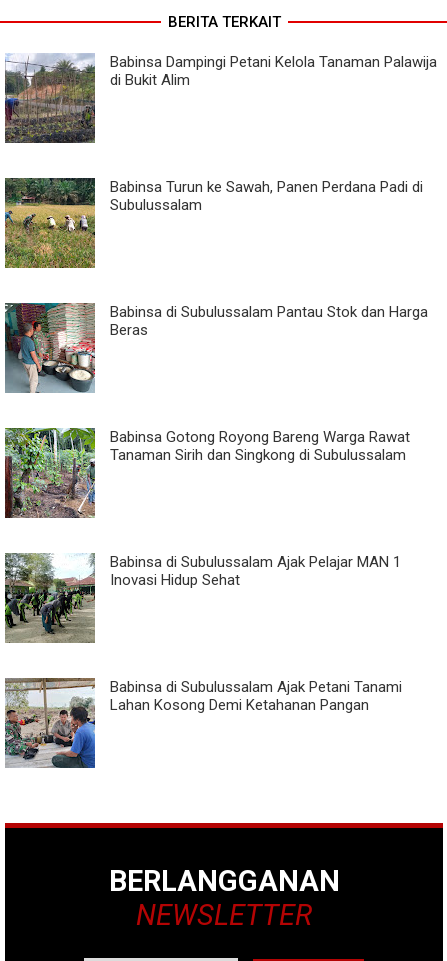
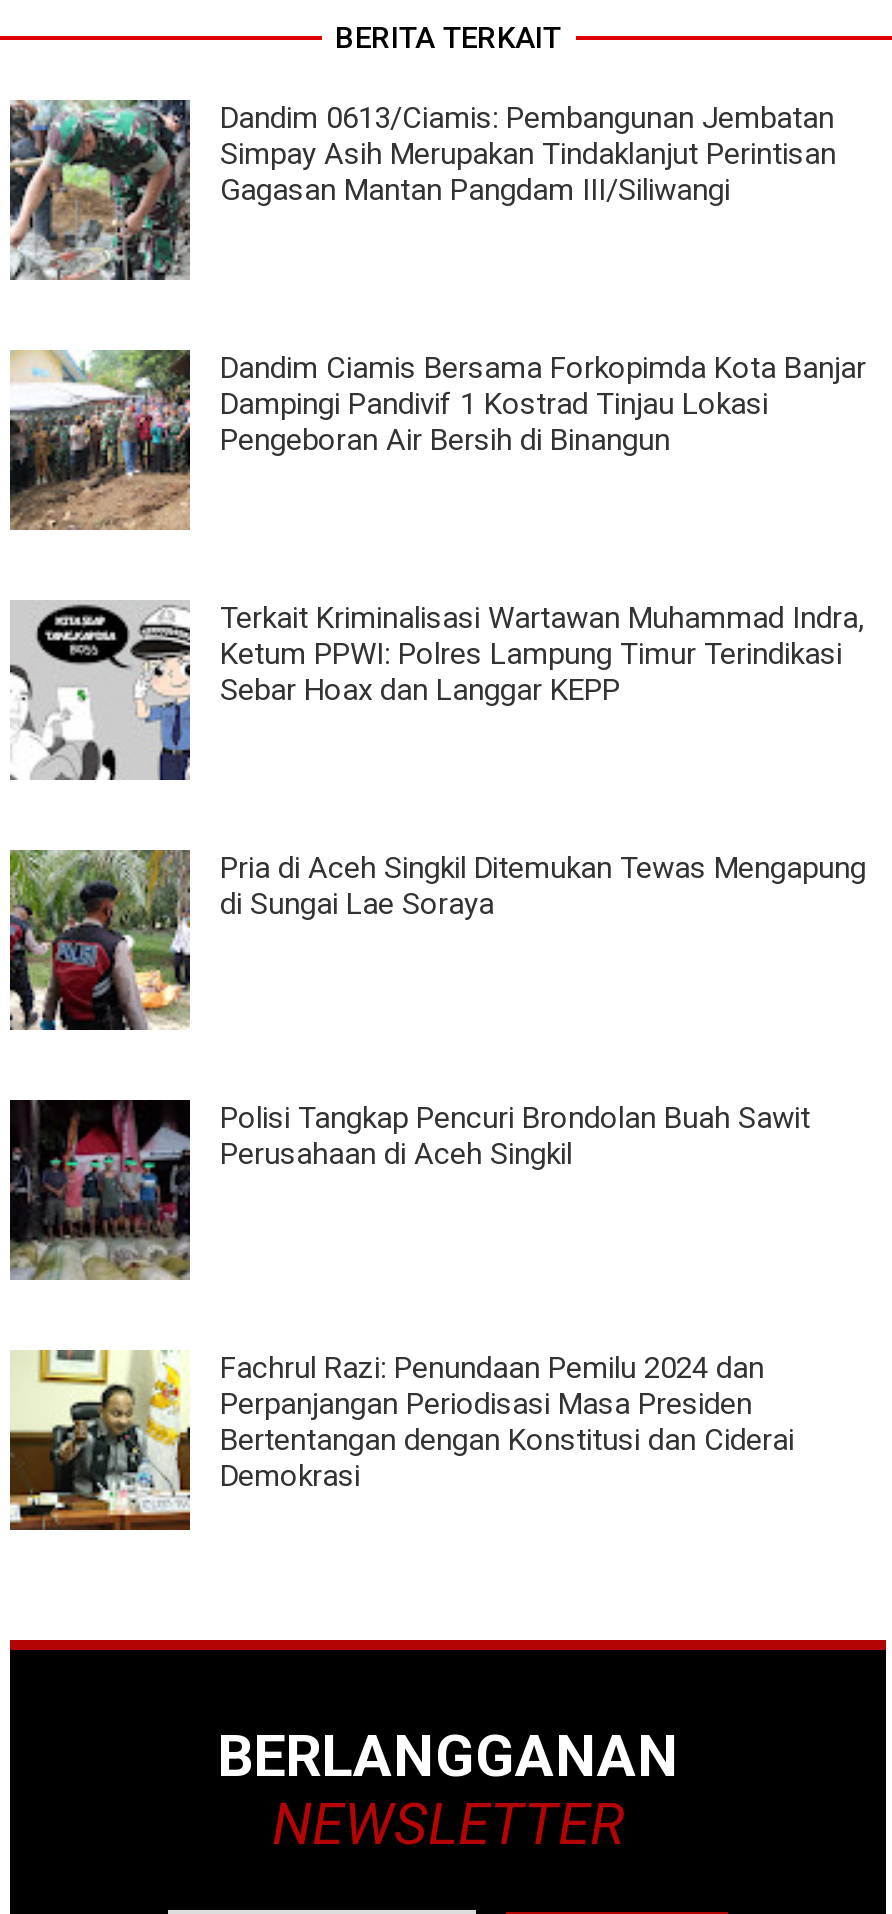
[4,53,437,143] [image] | Babinsa Dampingi Petani Kelola Tanaman Palawija | di Bukit Alim -> [8,98,836,280] [image] | Dandim 0613/Ciamis: Pembangunan Jembatan | Simpay Asih Merupakan Tindaklanjut Perintisan | Gagasan Mantan Pangdam III/Siliwangi
[4,177,423,268] [image] | Babinsa Turun ke Sawah, Panen Perdana Padi di | Subulussalam -> [8,348,866,530] [image] | Dandim Ciamis Bersama Forkopimda Kota Banjar | Dampingi Pandivif 1 Kostrad Tinjau Lokasi | Pengeboran Air Bersih di Binangun
[4,302,428,394] [image] | Babinsa di Subulussalam Pantau Stok dan Harga | Beras -> [10,600,864,782] [image] | Terkait Kriminalisasi Wartawan Muhammad Indra, | Ketum PPWI: Polres Lampung Timur Terindikasi | Sebar Hoax dan Langgar KEPP
[4,428,410,519] [image] | Babinsa Gotong Royong Bareng Warga Rawat | Tanaman Sirih dan Singkong di Subulussalam -> [8,850,866,1032] [image] | Pria di Aceh Singkil Ditemukan Tewas Mengapung | di Sungai Lae Soraya
[4,552,401,643] [image] | Babinsa di Subulussalam Ajak Pelajar MAN 1 | Inovasi Hidup Sehat -> [8,1098,810,1278] [image] | Polisi Tangkap Pencuri Brondolan Buah Sawit | Perusahaan di Aceh Singkil
[4,677,402,769] [image] | Babinsa di Subulussalam Ajak Petani Tanami | Lahan Kosong Demi Ketahanan Pangan -> [8,1348,794,1532] [image] | Fachrul Razi: Penundaan Pemilu 2024 dan | Perpanjangan Periodisasi Masa Presiden | Bertentangan dengan Konstitusi dan Ciderai | Demokrasi

